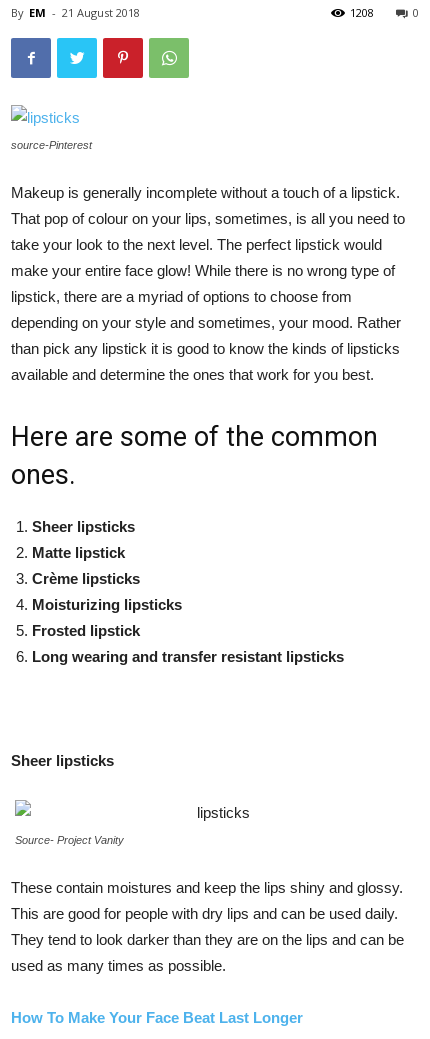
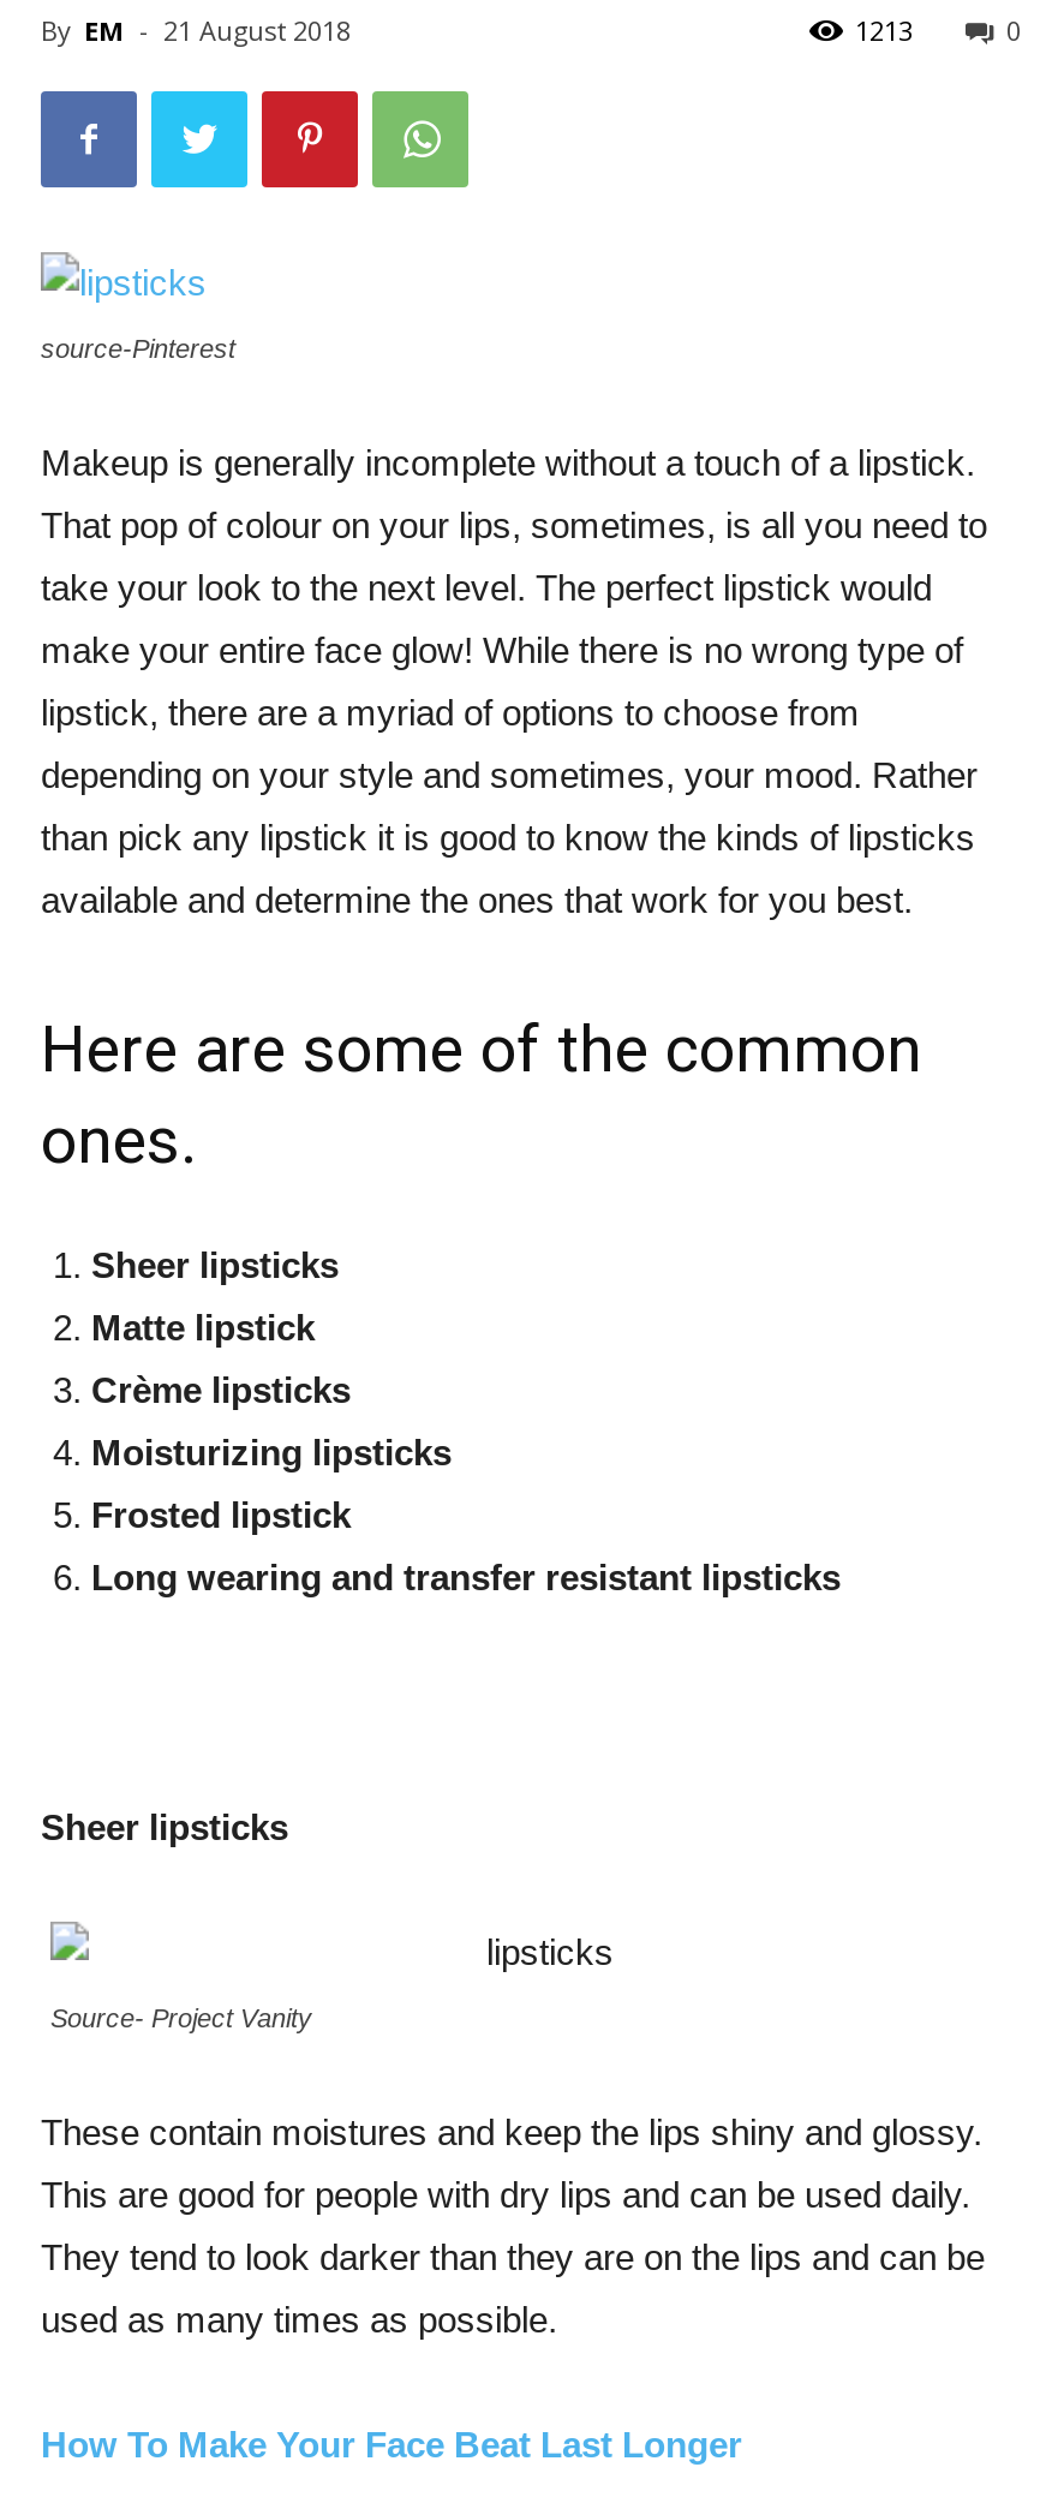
[350,5,374,20] 1208 -> [855,12,913,48] 1213

